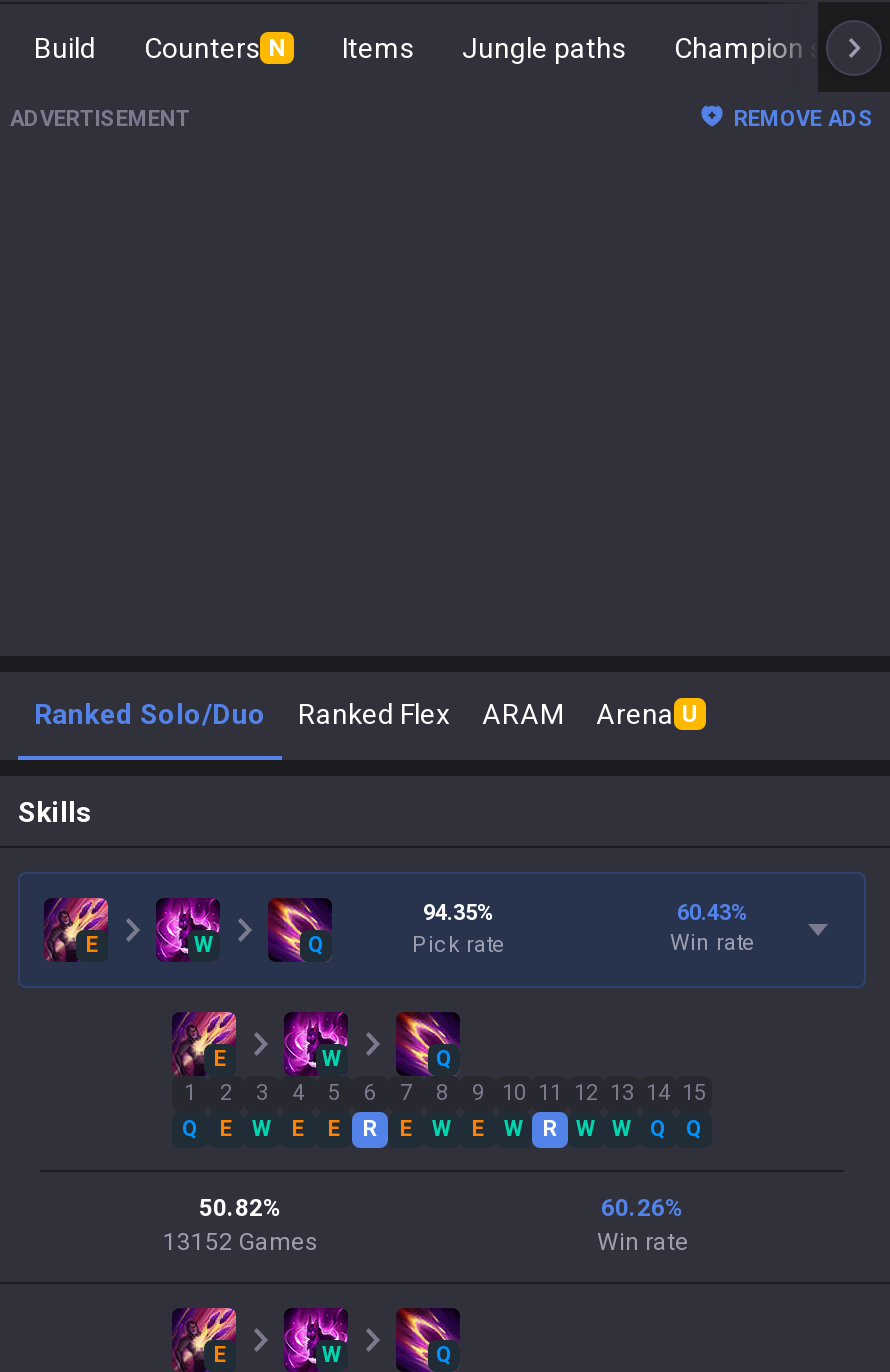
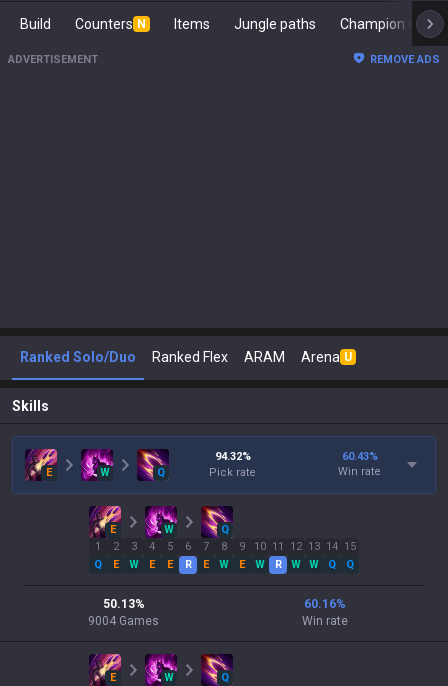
[423,900,495,926] 94.35% -> [214,450,250,463] 94.32%
[199,1194,283,1222] 50.82% -> [102,597,144,611] 50.13%
[601,1194,685,1222] 60.26% -> [303,597,345,611] 60.16%
[163,1228,319,1256] 13152 Games -> [88,614,159,628] 9004 Games

